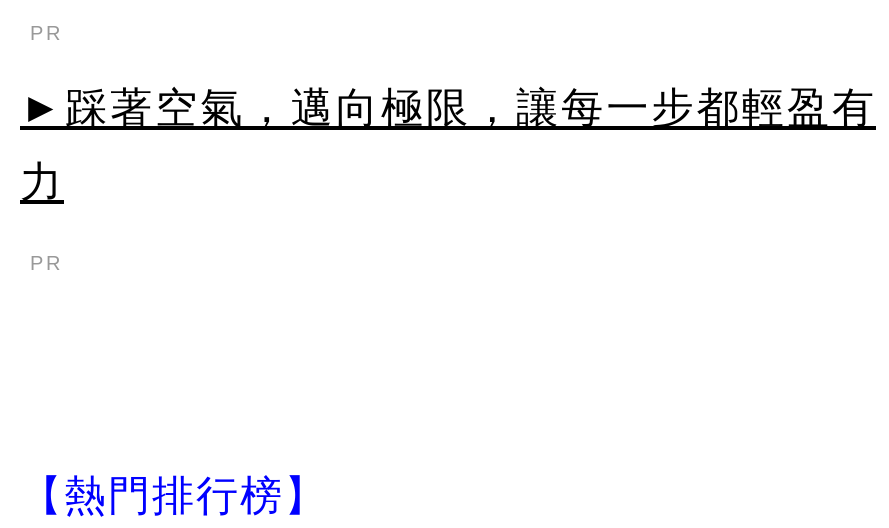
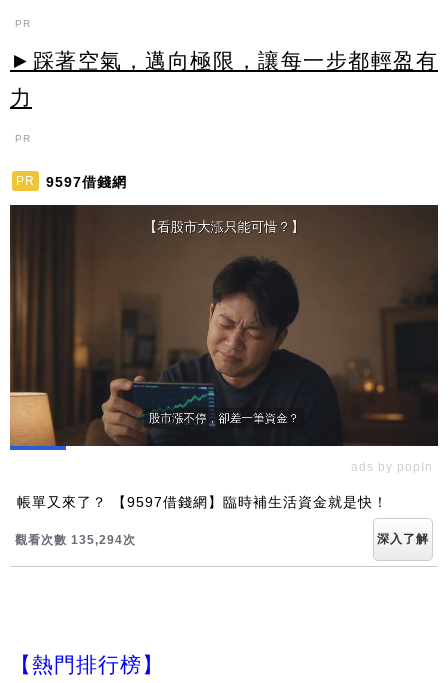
none -> [9,204,439,547] [image] | ads by popIn | 帳單又來了？ 【9597借錢網】臨時補生活資金就是快！ | 觀看次數 135,294次 | 深入了解
none -> [16,174,127,190] PR | 9597借錢網

